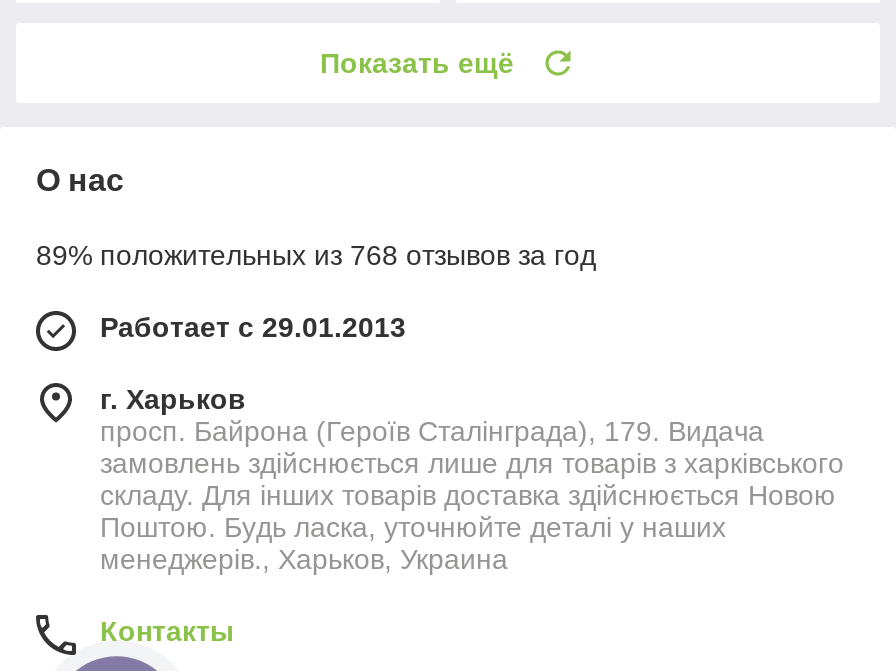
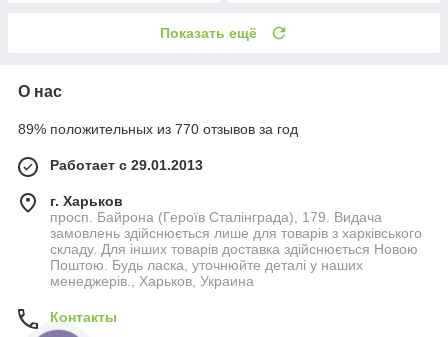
[36,239,596,271] 89% положительных из 768 отзывов за год -> [18,121,298,137] 89% положительных из 770 отзывов за год

